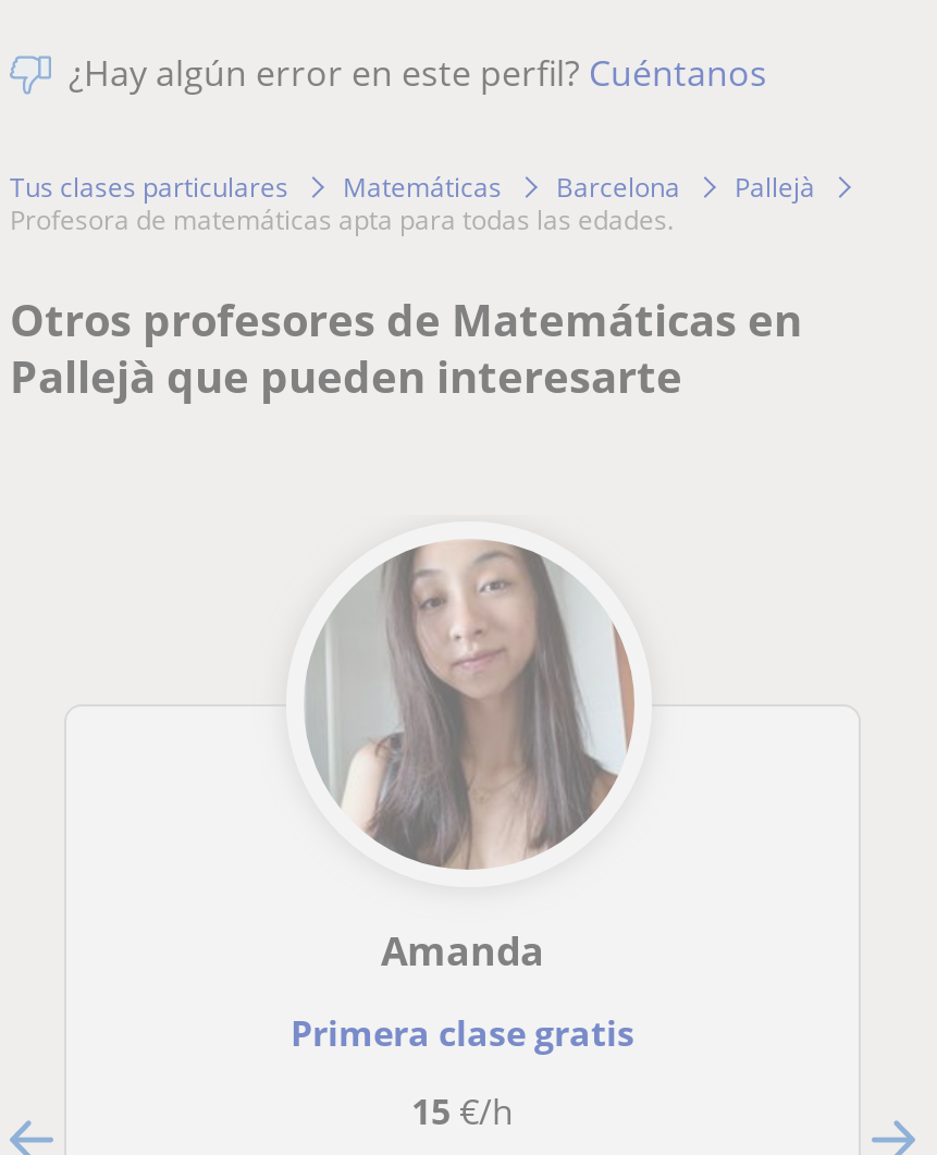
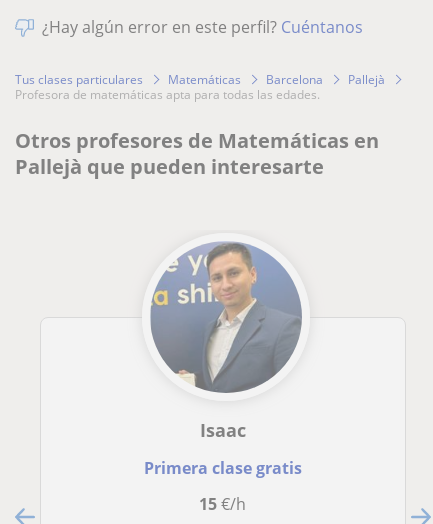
[304,539,637,977] [image] | Amanda -> [151,241,303,442] [image] | Isaac

